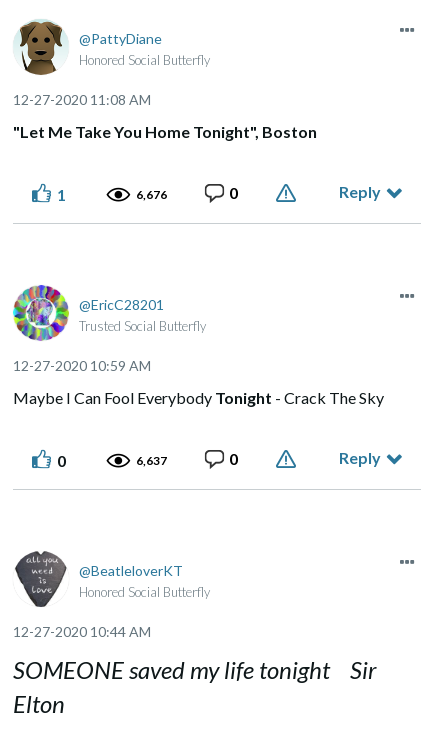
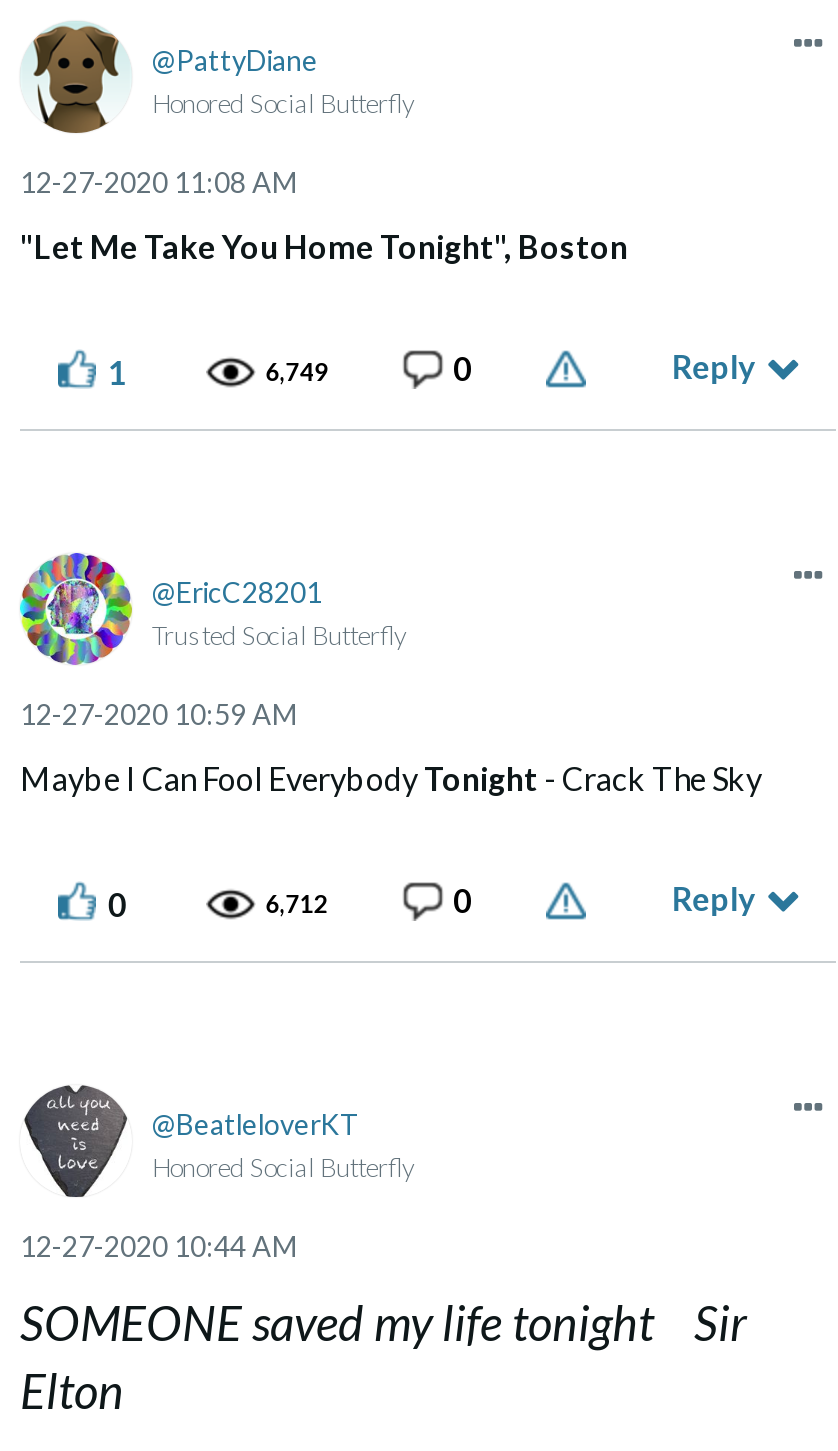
[136,187,167,202] 6,676 -> [265,356,327,386] 6,749
[136,453,167,468] 6,637 -> [265,888,327,918] 6,712

